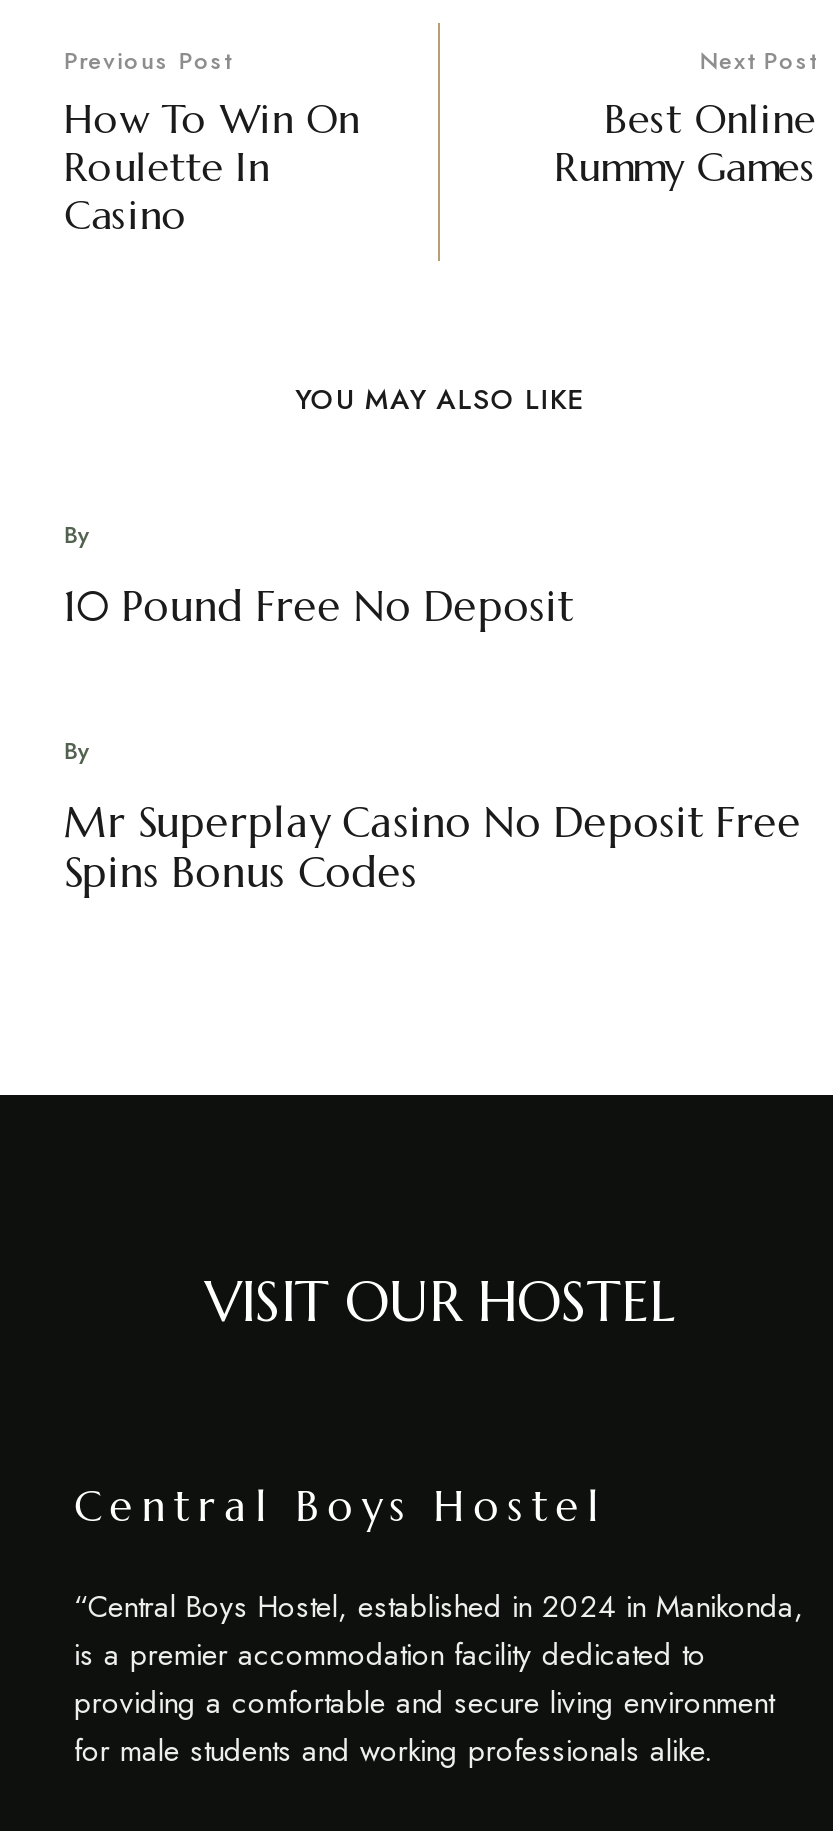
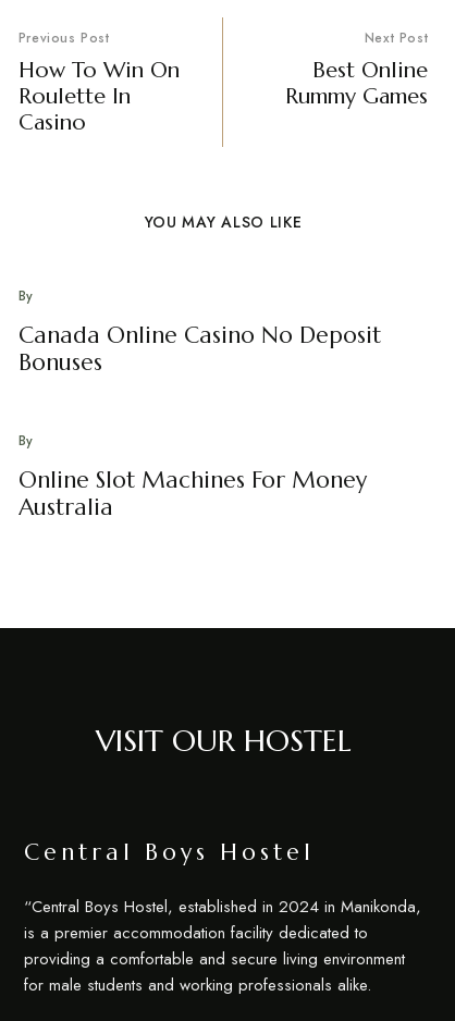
[64,581,574,633] 10 Pound Free No Deposit -> [18,321,381,377] Canada Online Casino No Deposit | Bonuses
[64,797,802,899] Mr Superplay Casino No Deposit Free | Spins Bonus Codes -> [18,466,367,521] Online Slot Machines For Money | Australia

